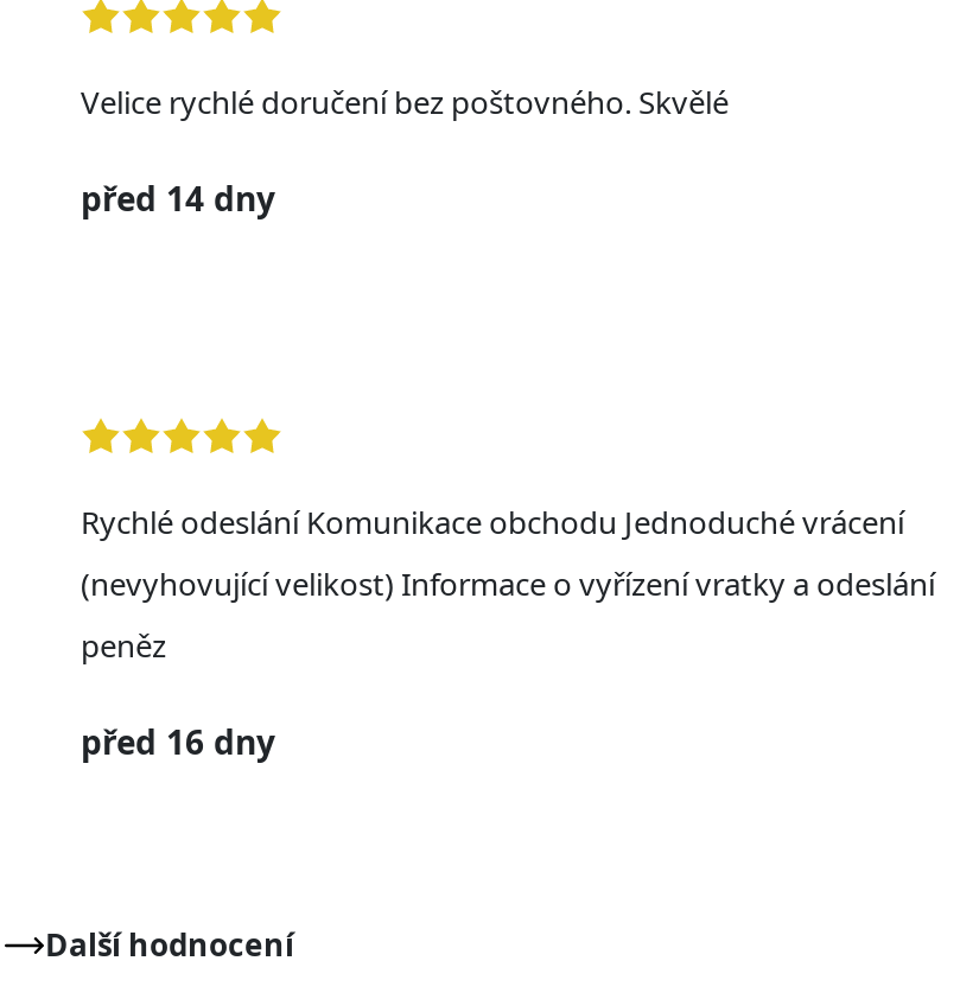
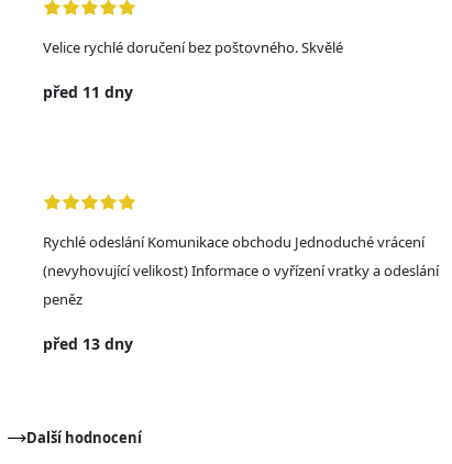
[81,176,275,221] před 14 dny -> [43,81,133,102] před 11 dny
[81,719,275,764] před 16 dny -> [43,333,133,354] před 13 dny

